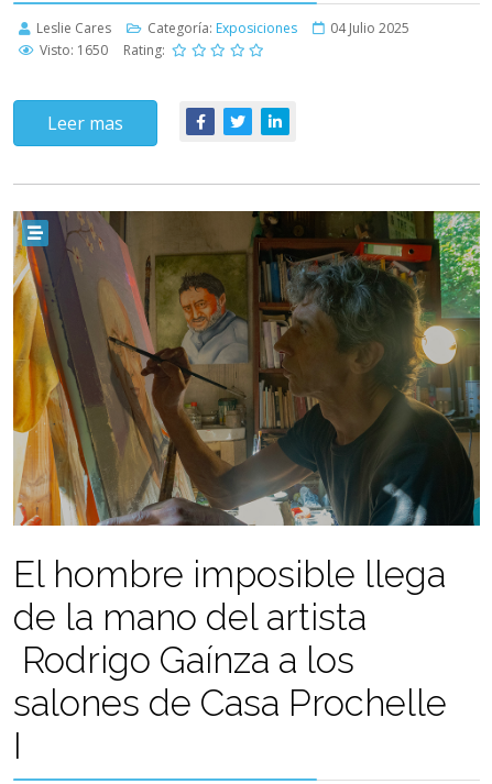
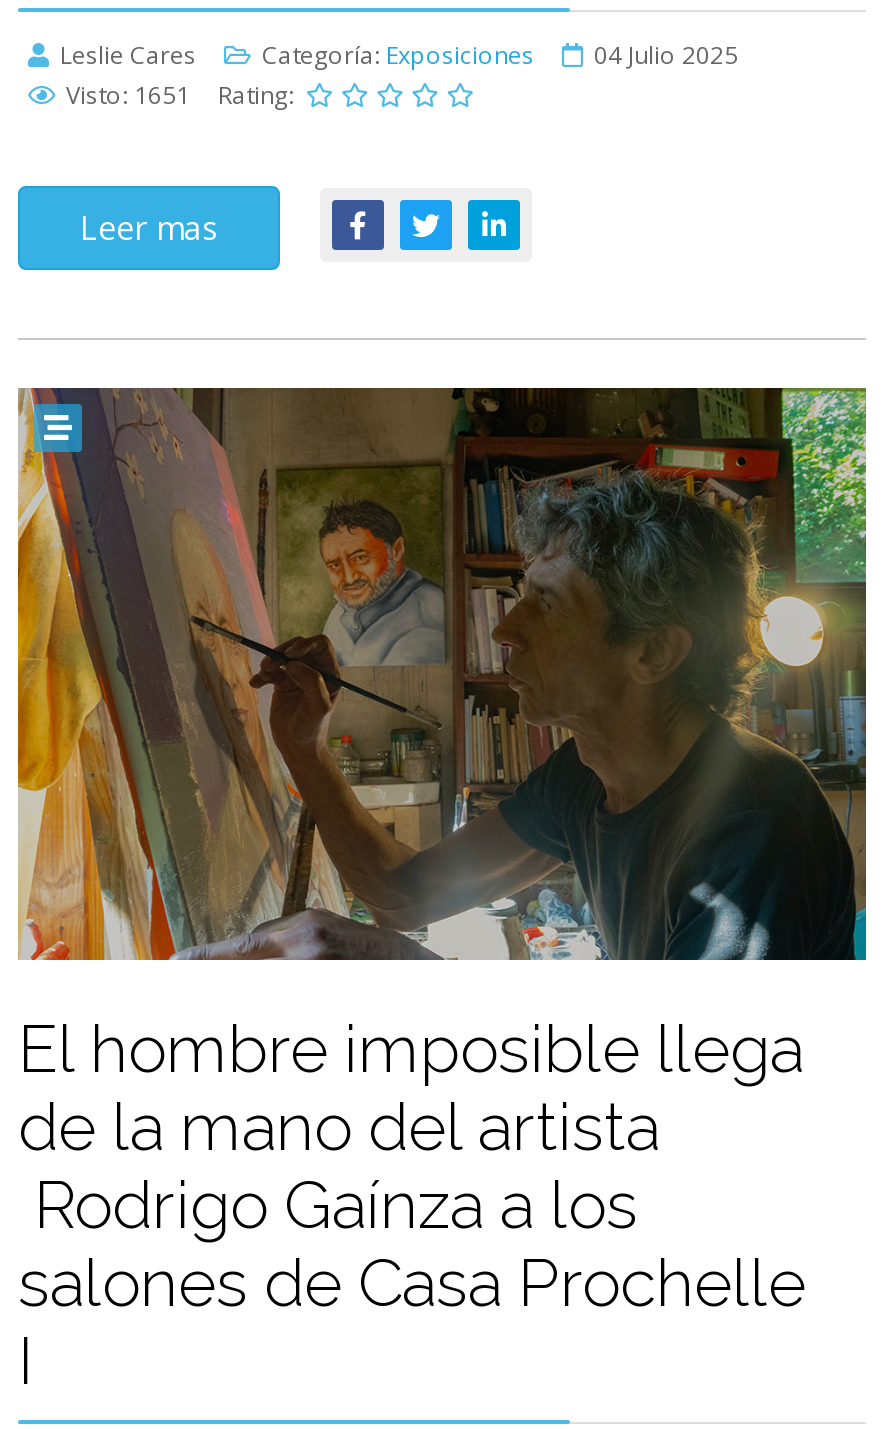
[40,41,168,59] Visto: 1650 Rating: -> [66,78,300,112] Visto: 1651 Rating:

